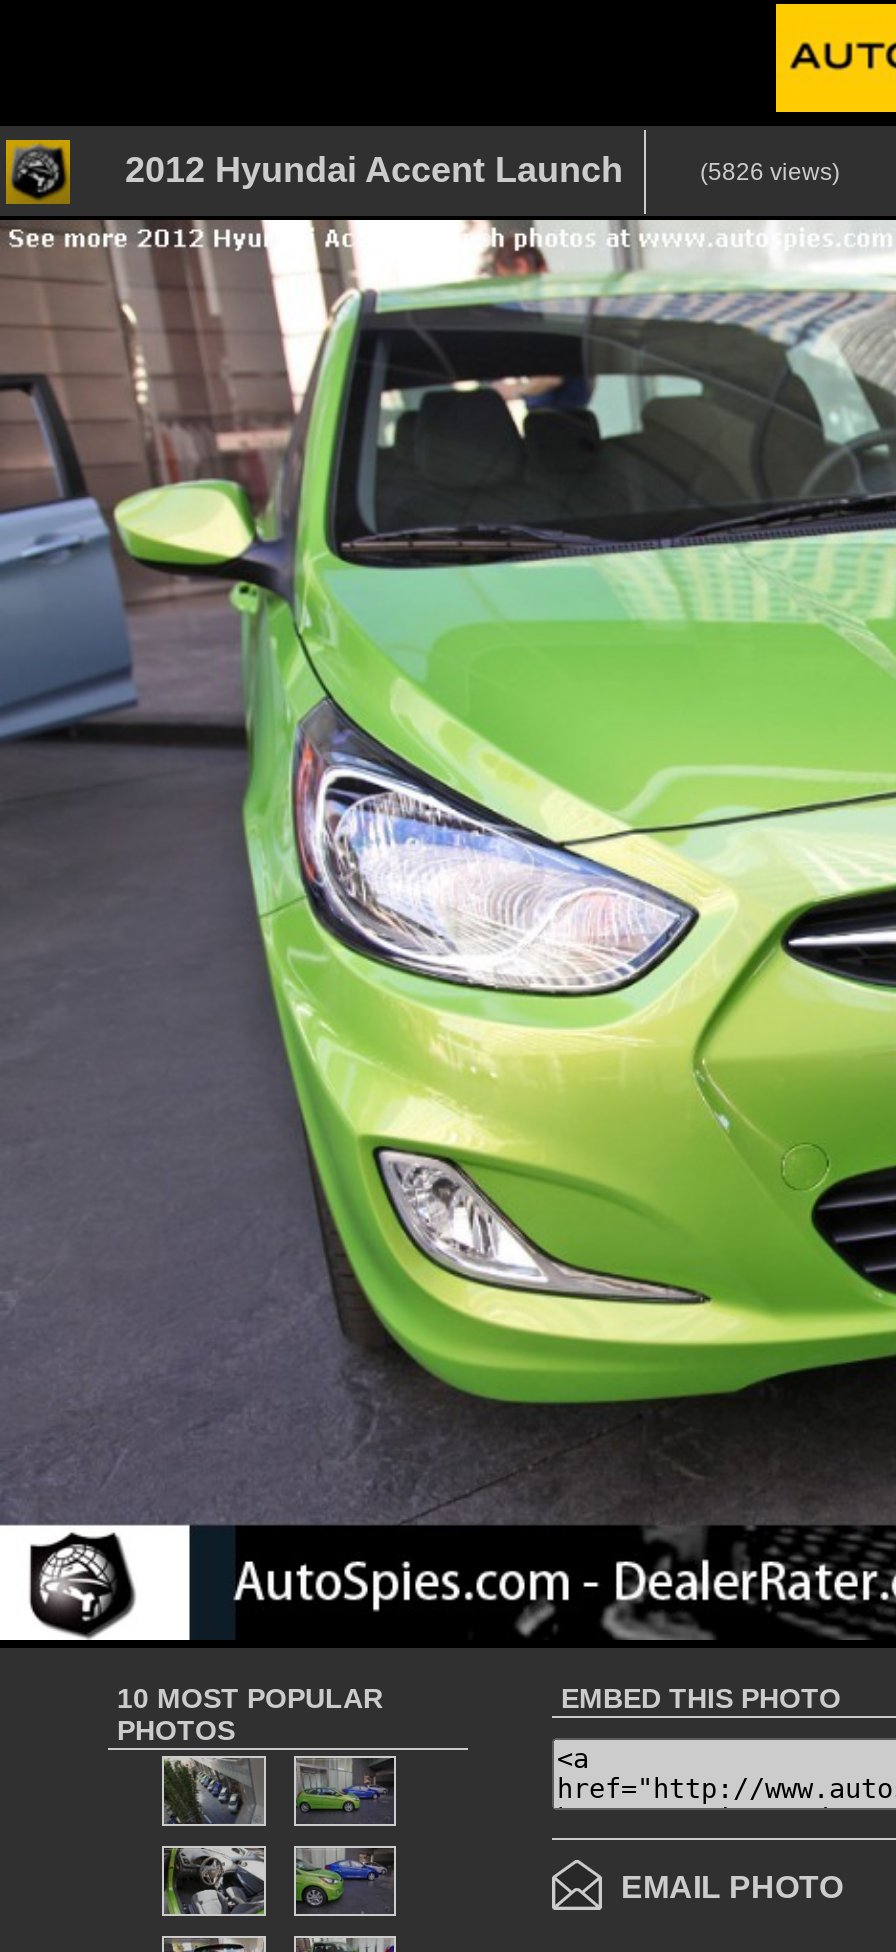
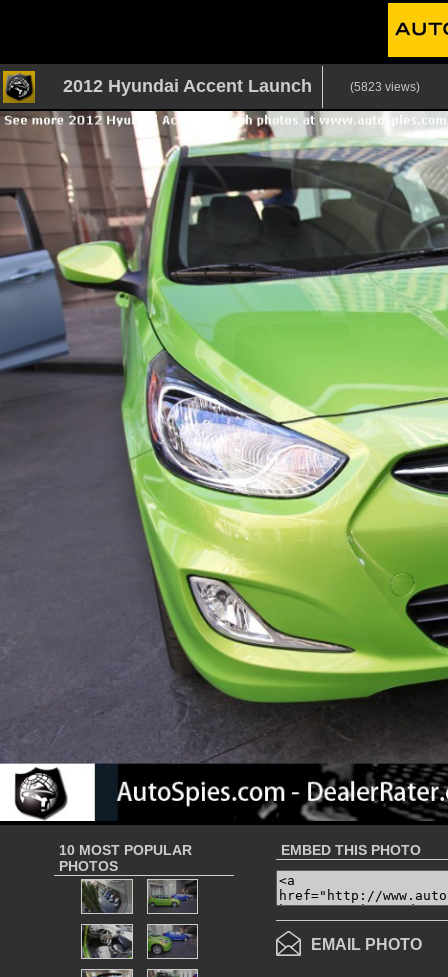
[700,158,840,186] (5826 views) -> [350,80,420,94] (5823 views)

